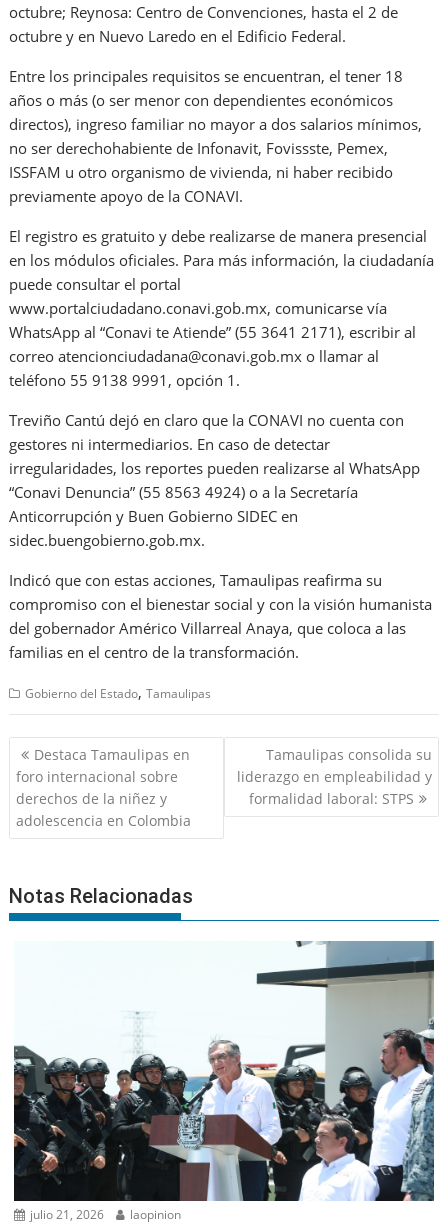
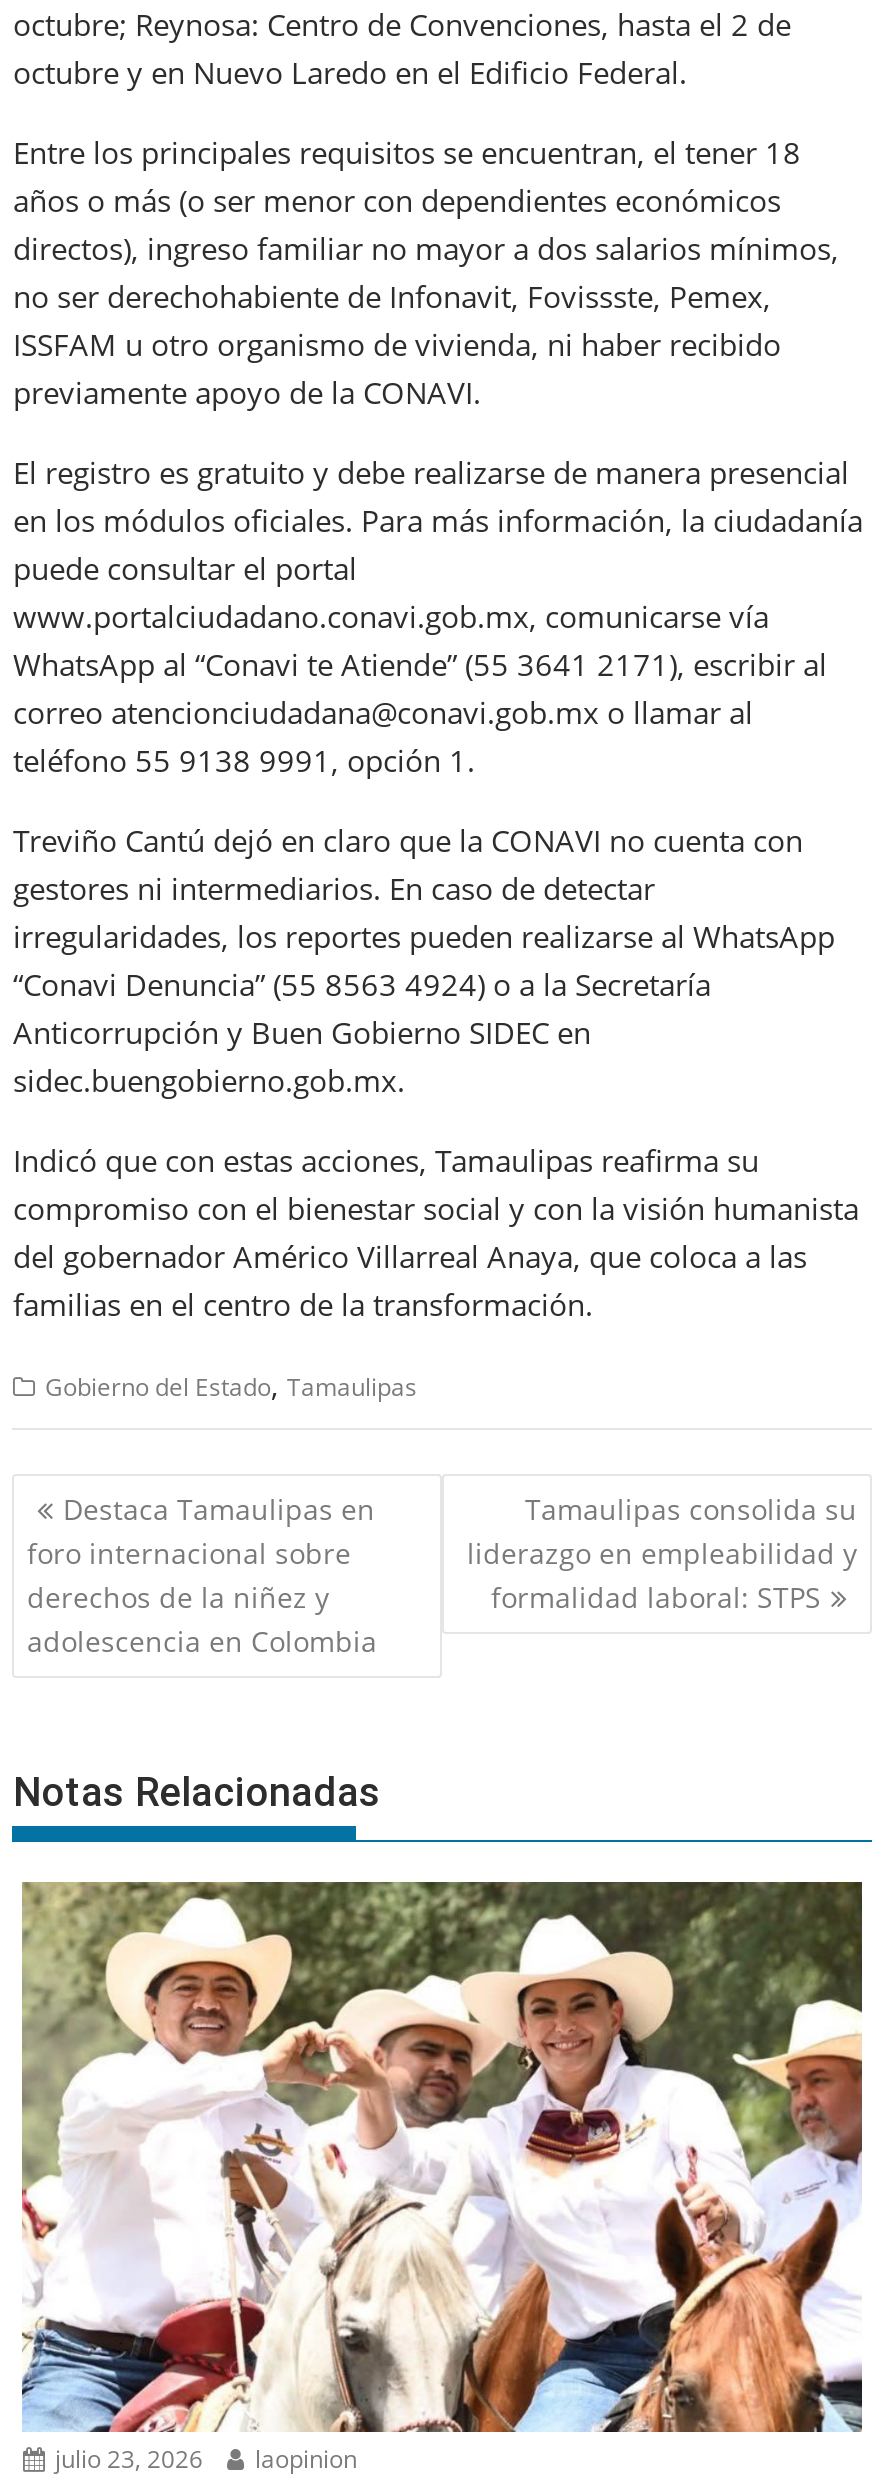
[13,940,435,1223] [image] | julio 21, 2026 laopinion -> [20,1880,864,2476] [image] | julio 23, 2026 laopinion

